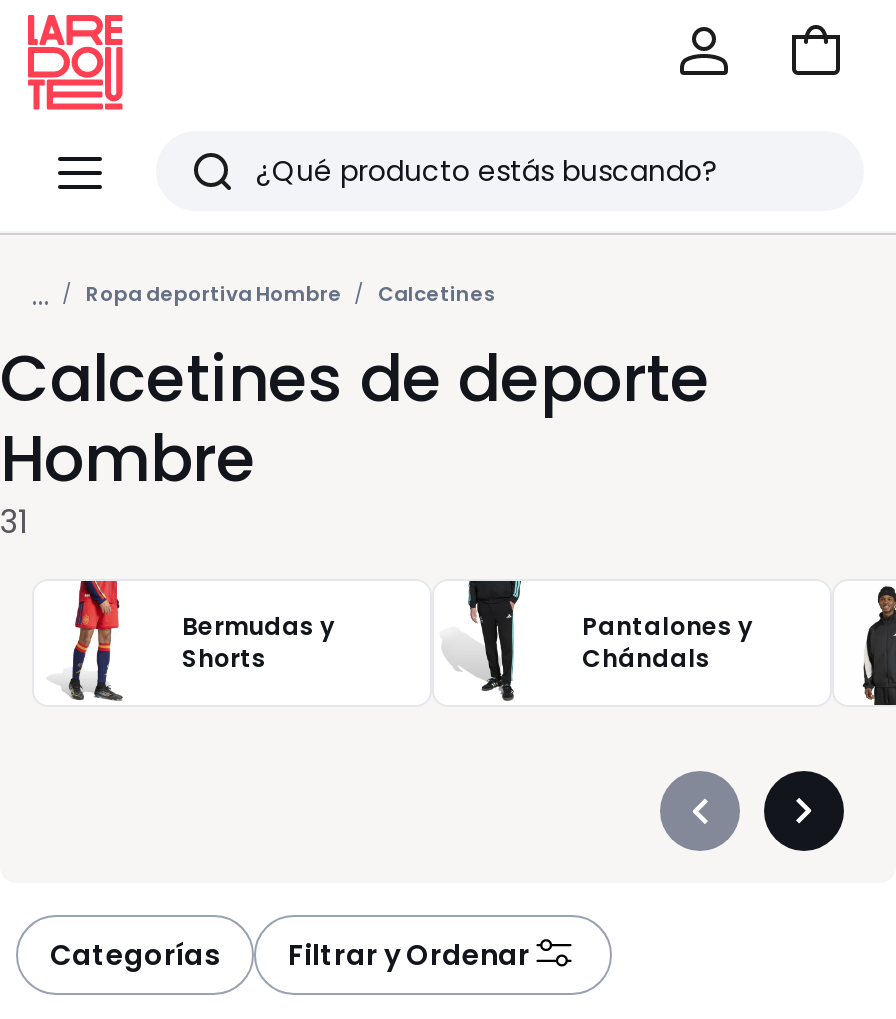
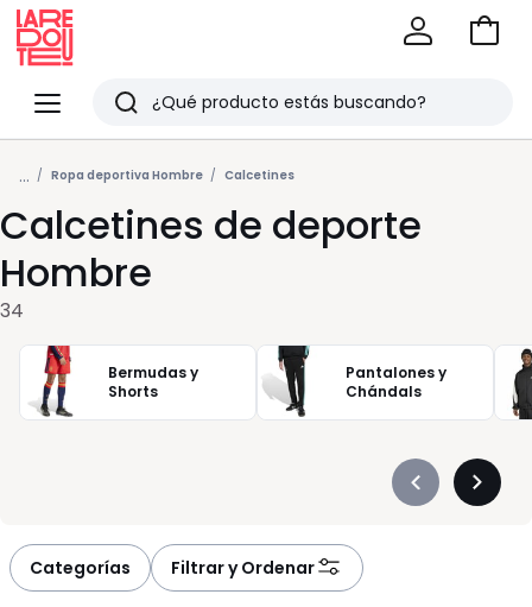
[0,499,28,545] 31 -> [0,297,24,324] 34

